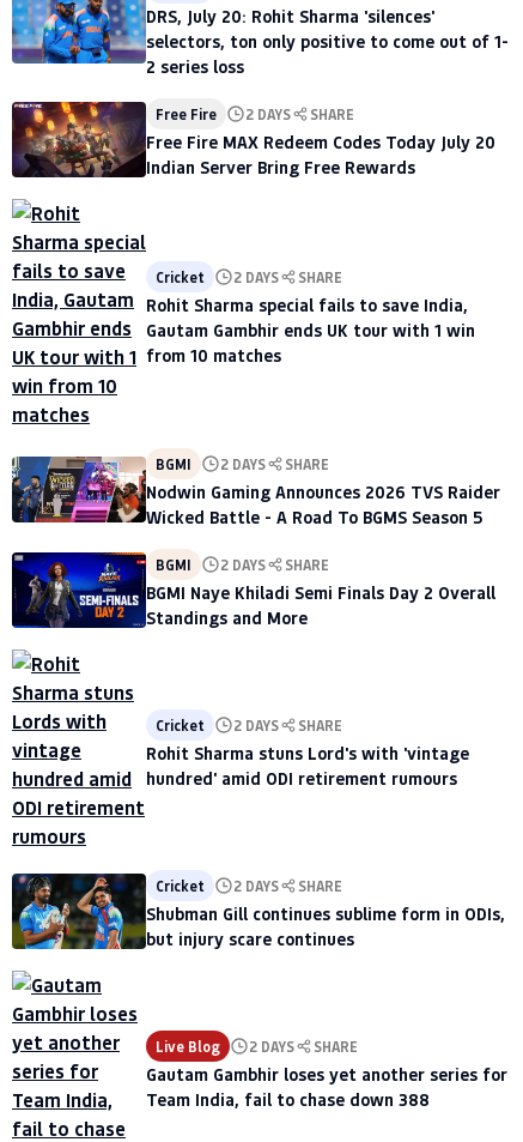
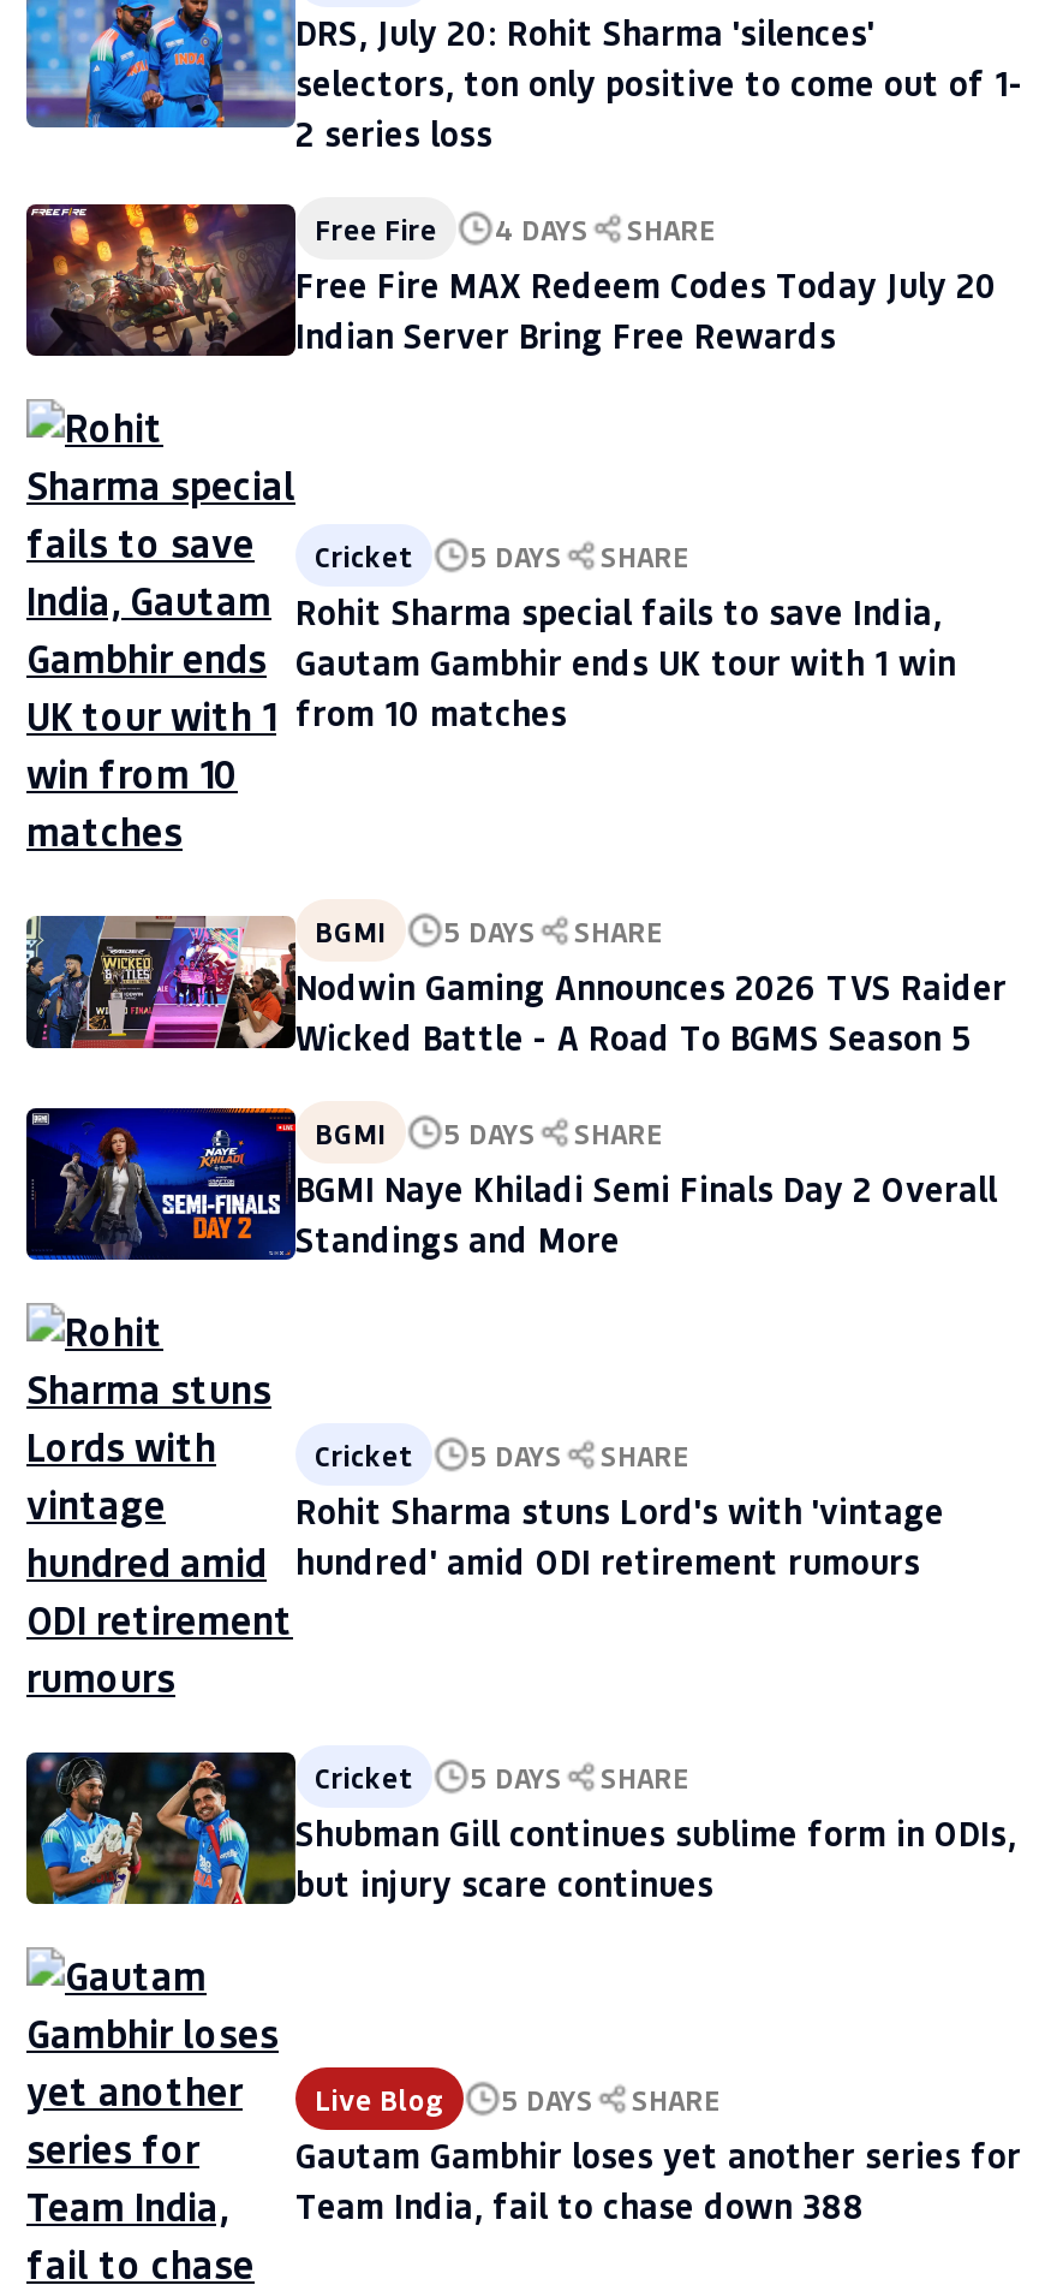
[156,105,354,124] Free Fire 2 DAYS SHARE -> [315,210,716,249] Free Fire 4 DAYS SHARE
[156,267,342,286] Cricket 2 DAYS SHARE -> [315,536,689,574] Cricket 5 DAYS SHARE
[156,455,329,474] BGMI 2 DAYS SHARE -> [315,912,663,951] BGMI 5 DAYS SHARE
[156,555,329,574] BGMI 2 DAYS SHARE -> [315,1114,663,1152] BGMI 5 DAYS SHARE
[156,716,342,735] Cricket 2 DAYS SHARE -> [315,1436,689,1475] Cricket 5 DAYS SHARE
[156,876,342,896] Cricket 2 DAYS SHARE -> [315,1758,689,1797] Cricket 5 DAYS SHARE
[156,1037,358,1056] Live Blog 2 DAYS SHARE -> [315,2080,721,2119] Live Blog 5 DAYS SHARE

